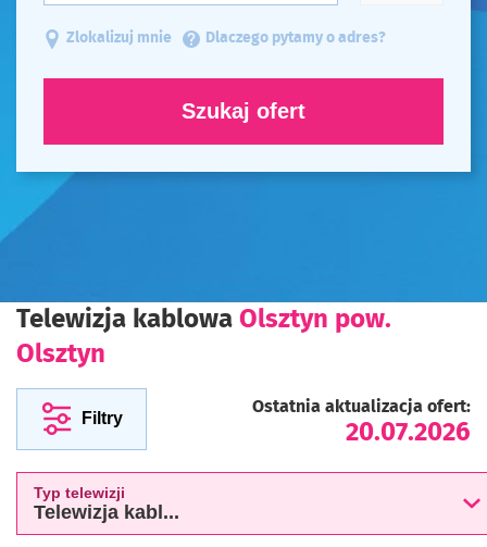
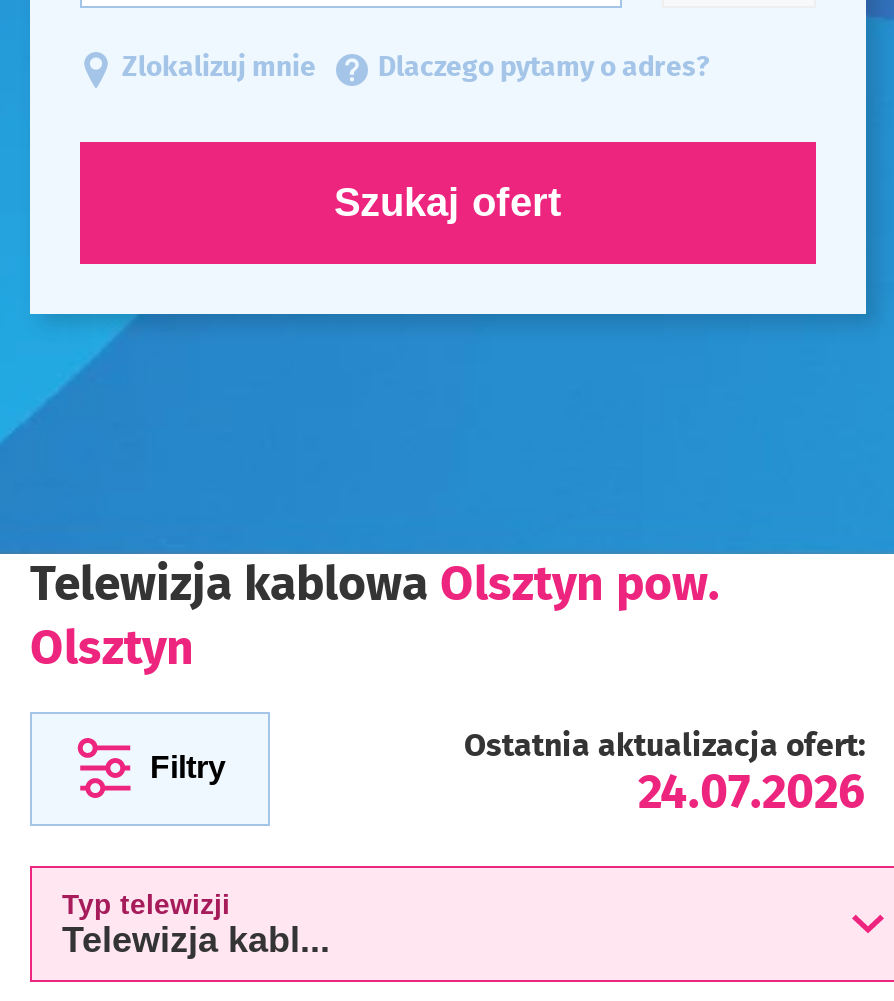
[346,419,471,445] 20.07.2026 -> [638,769,866,817] 24.07.2026

